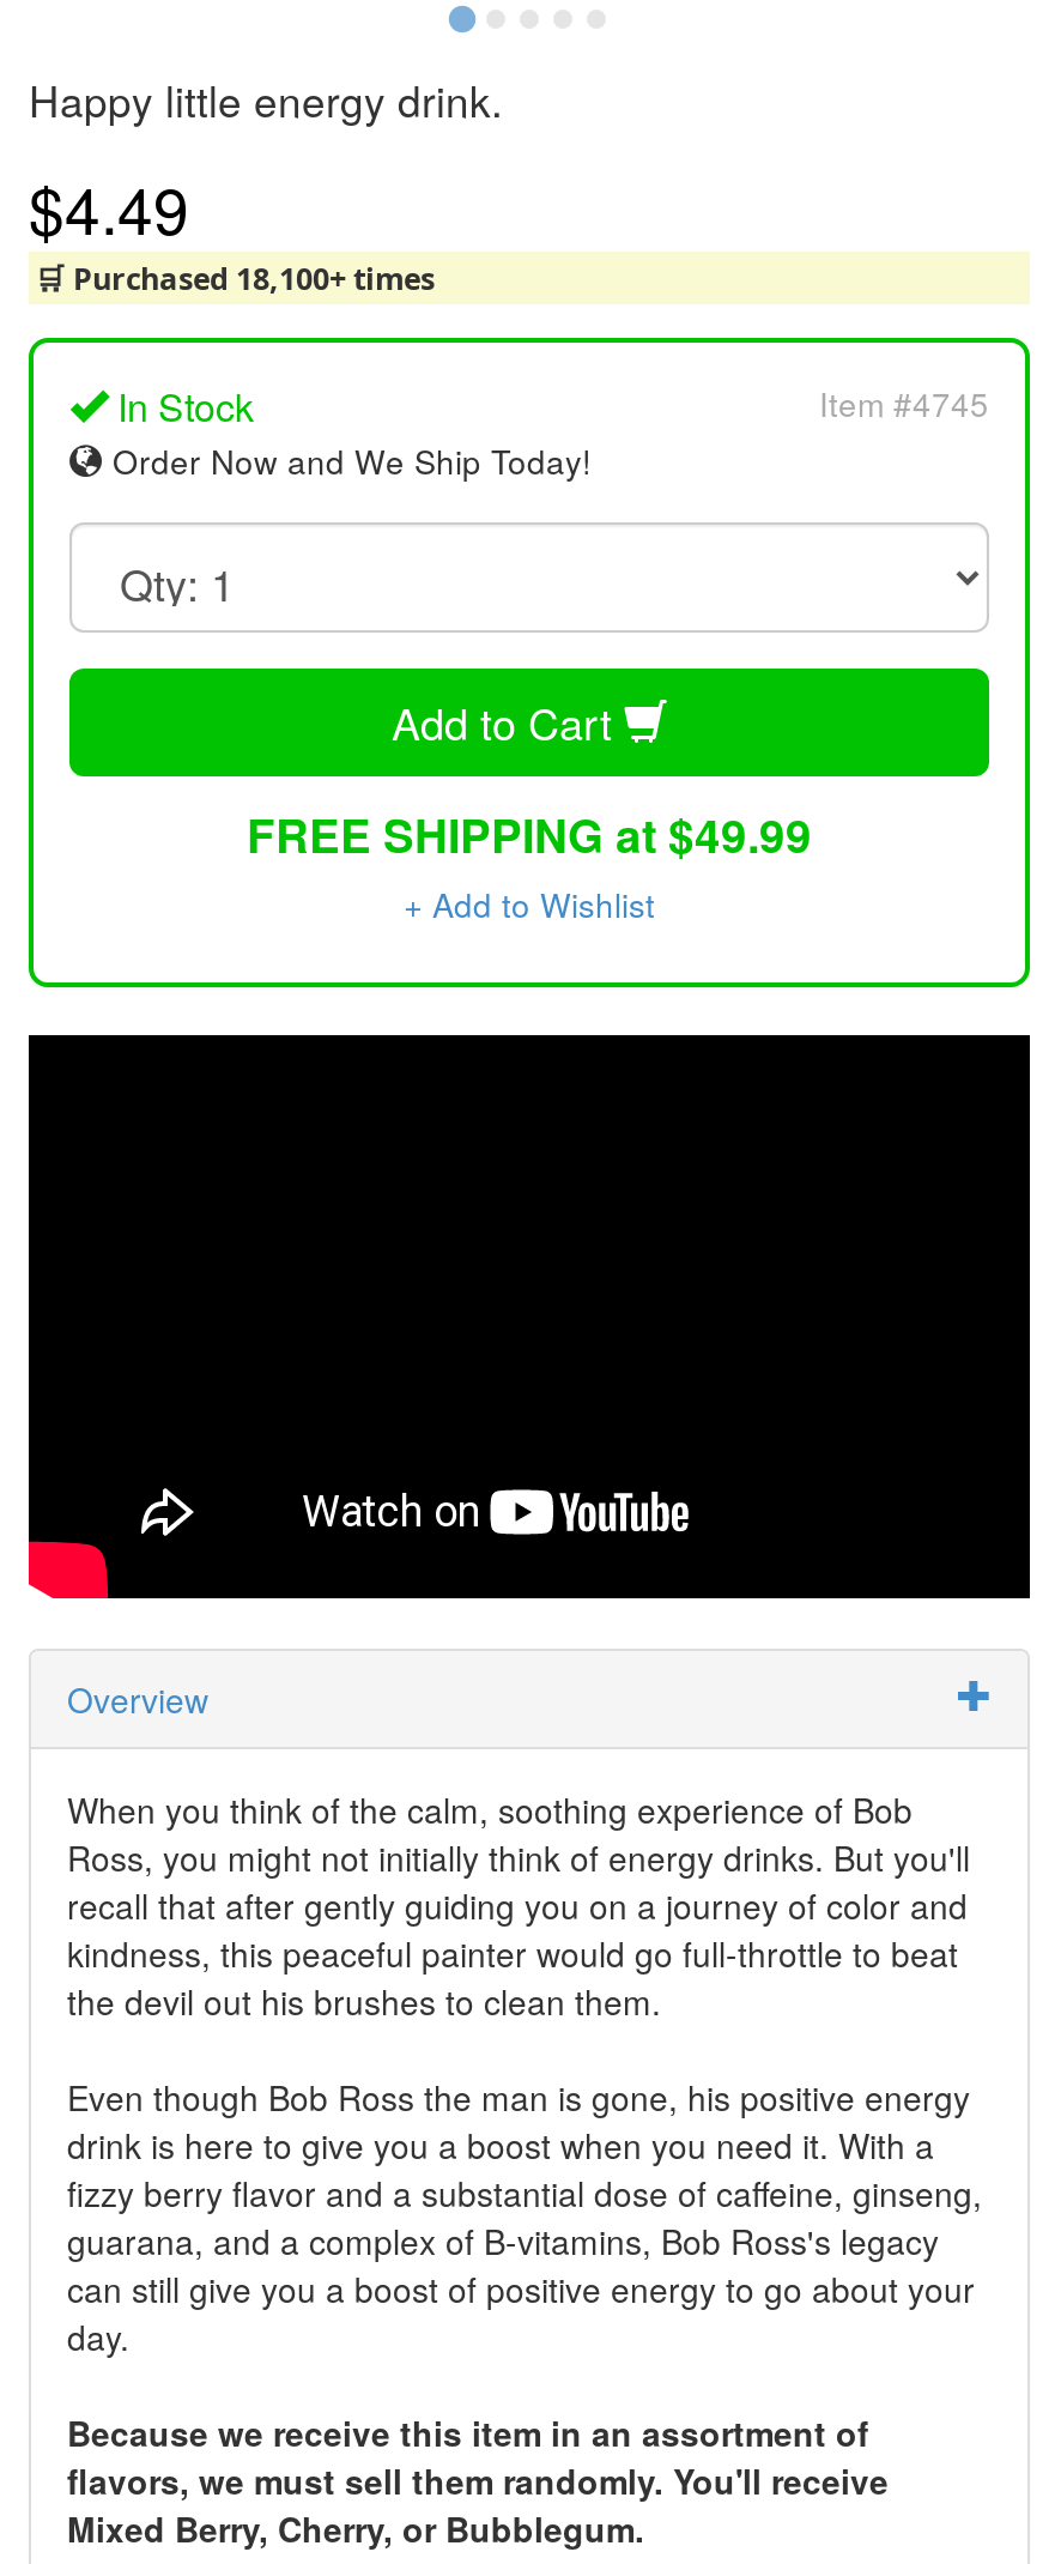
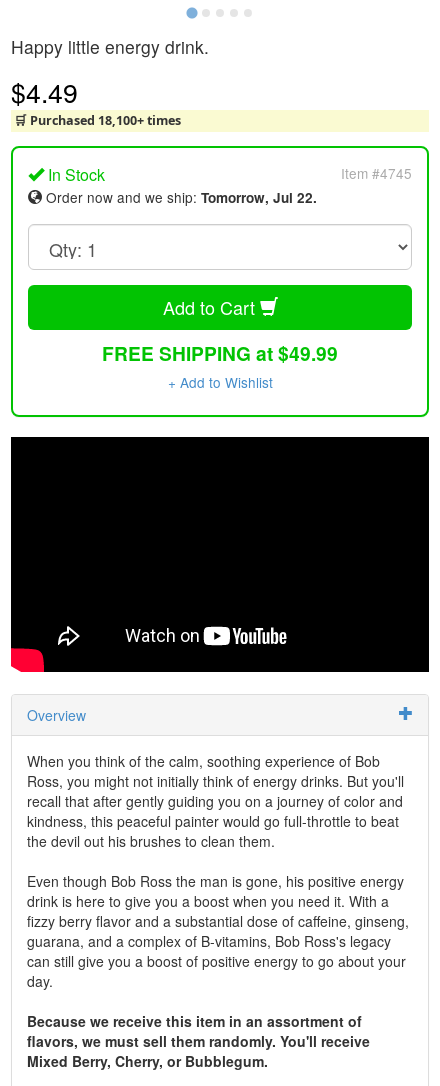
[103,436,592,484] Order Now and We Ship Today! -> [42,187,317,207] Order now and we ship: Tomorrow, Jul 22.

